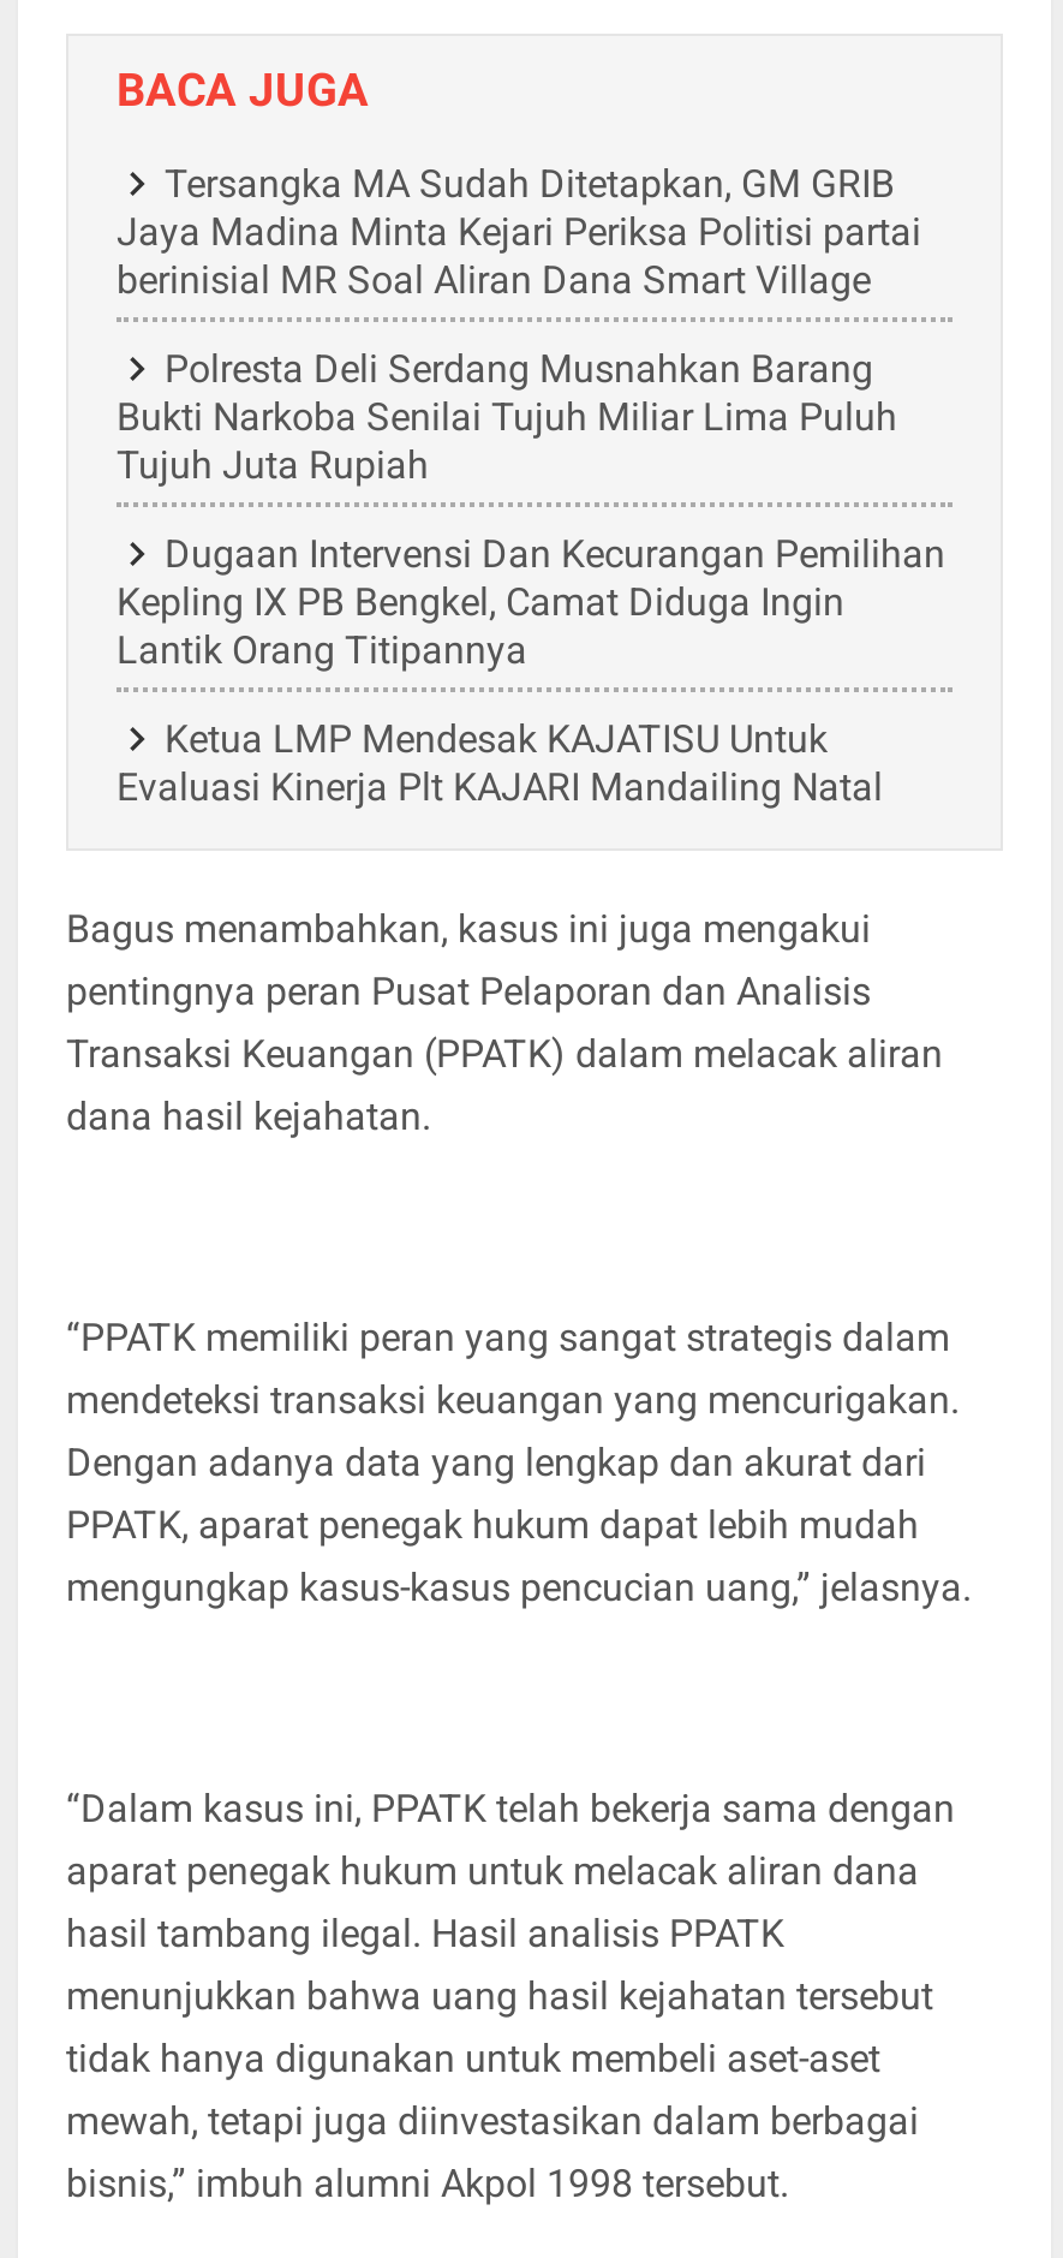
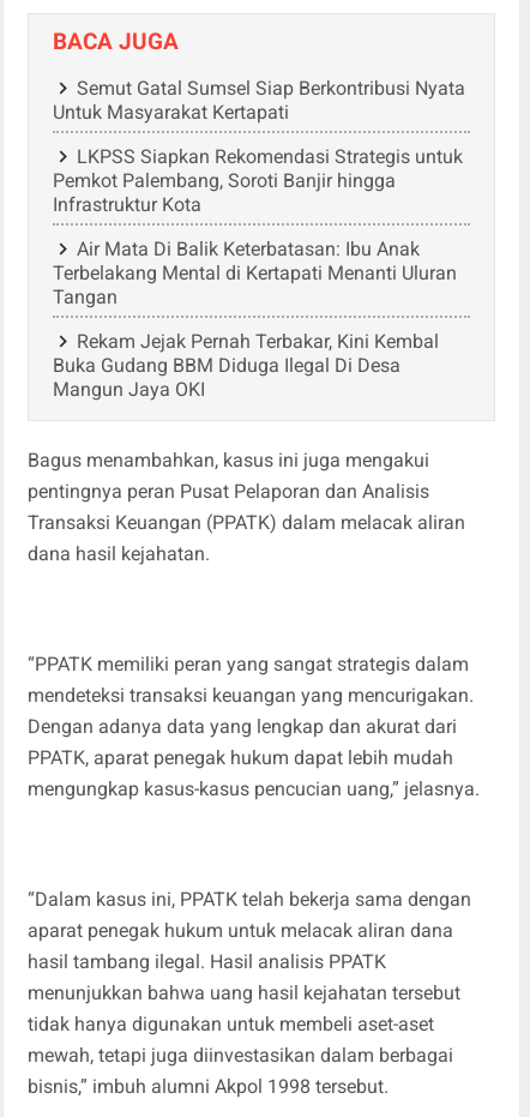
[117,160,921,302] Tersangka MA Sudah Ditetapkan, GM GRIB | Jaya Madina Minta Kejari Periksa Politisi partai | berinisial MR Soal Aliran Dana Smart Village -> [53,76,465,123] Semut Gatal Sumsel Siap Berkontribusi Nyata | Untuk Masyarakat Kertapati
[117,345,897,487] Polresta Deli Serdang Musnahkan Barang | Bukti Narkoba Senilai Tujuh Miliar Lima Puluh | Tujuh Juta Rupiah -> [53,145,463,215] LKPSS Siapkan Rekomendasi Strategis untuk | Pemkot Palembang, Soroti Banjir hingga | Infrastruktur Kota
[117,530,945,672] Dugaan Intervensi Dan Kecurangan Pemilihan | Kepling IX PB Bengkel, Camat Diduga Ingin | Lantik Orang Titipannya -> [53,237,457,308] Air Mata Di Balik Keterbatasan: Ibu Anak | Terbelakang Mental di Kertapati Menanti Uluran | Tangan
[117,715,883,809] Ketua LMP Mendesak KAJATISU Untuk | Evaluasi Kinerja Plt KAJARI Mandailing Natal -> [53,329,439,400] Rekam Jejak Pernah Terbakar, Kini Kembal | Buka Gudang BBM Diduga Ilegal Di Desa | Mangun Jaya OKI

